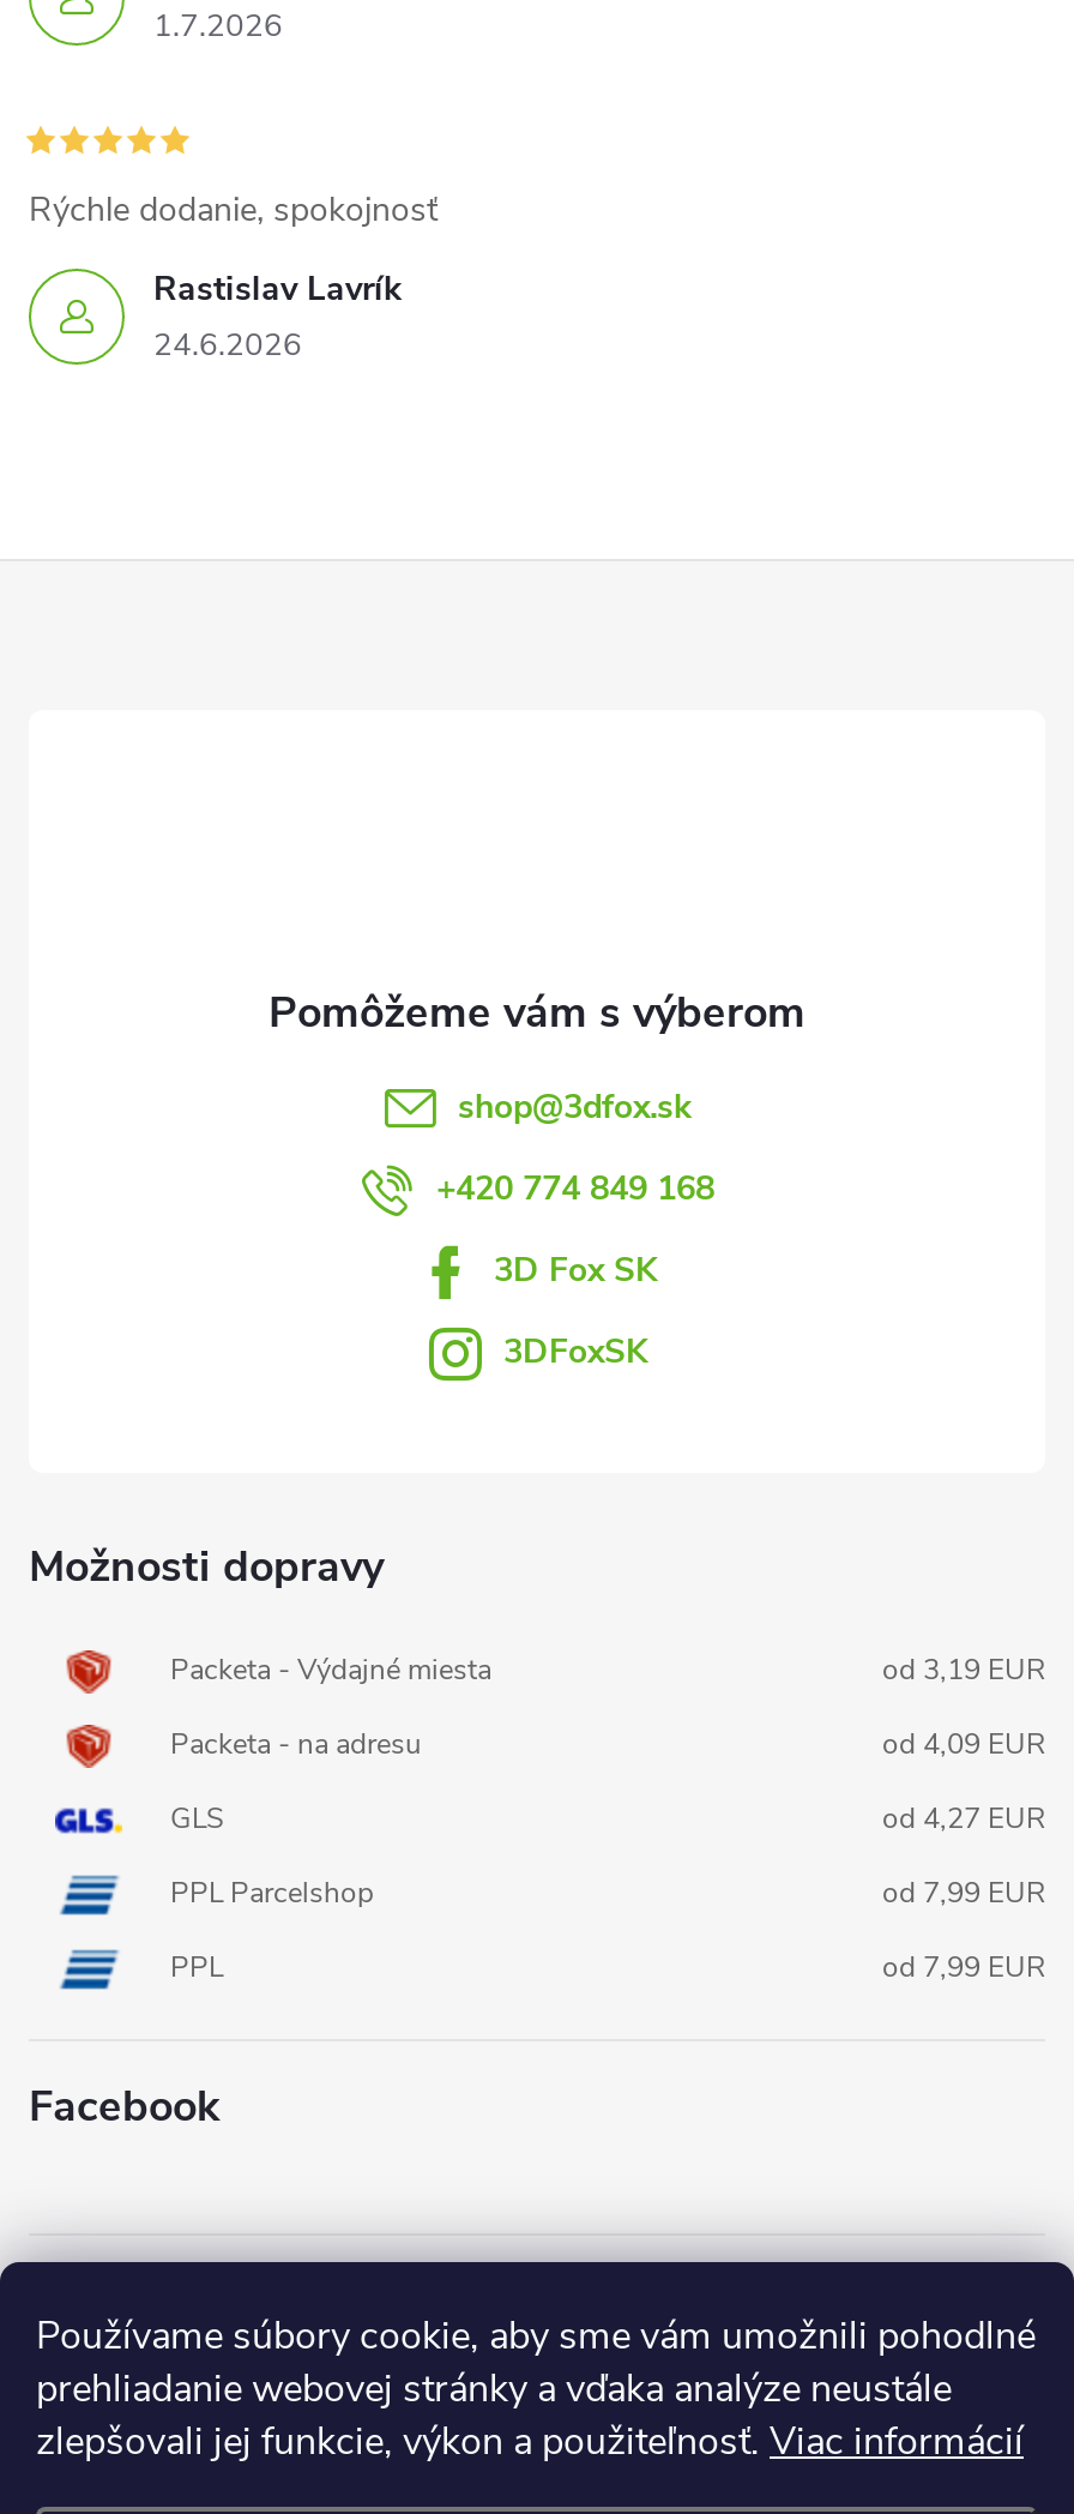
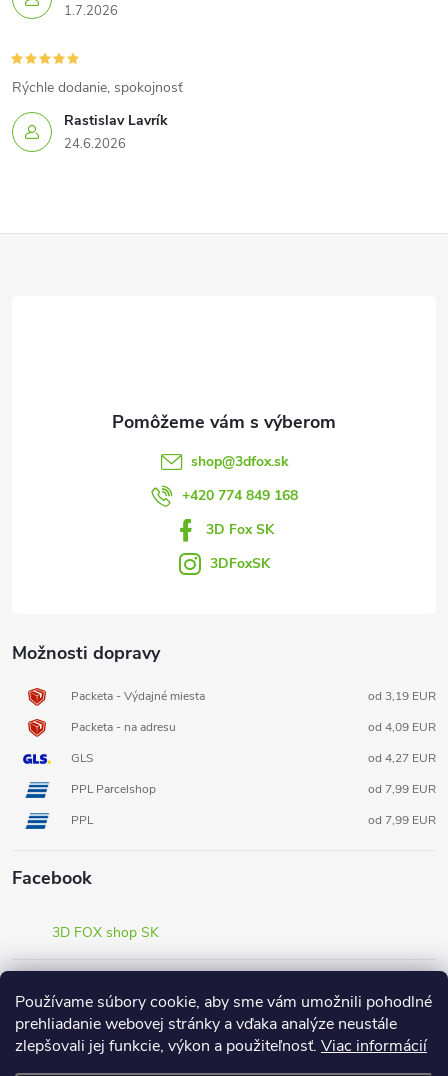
none -> [52,923,159,942] 3D FOX shop SK

